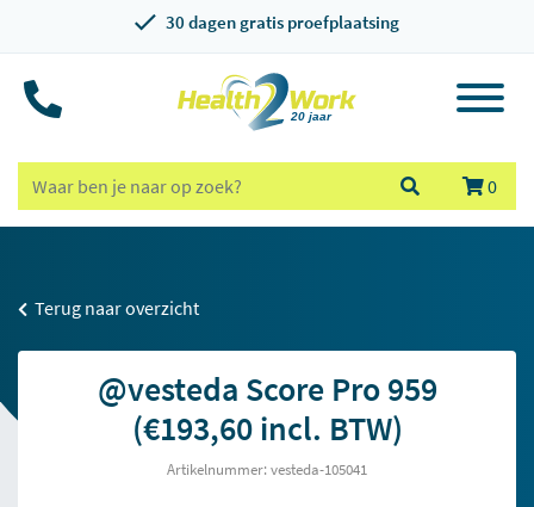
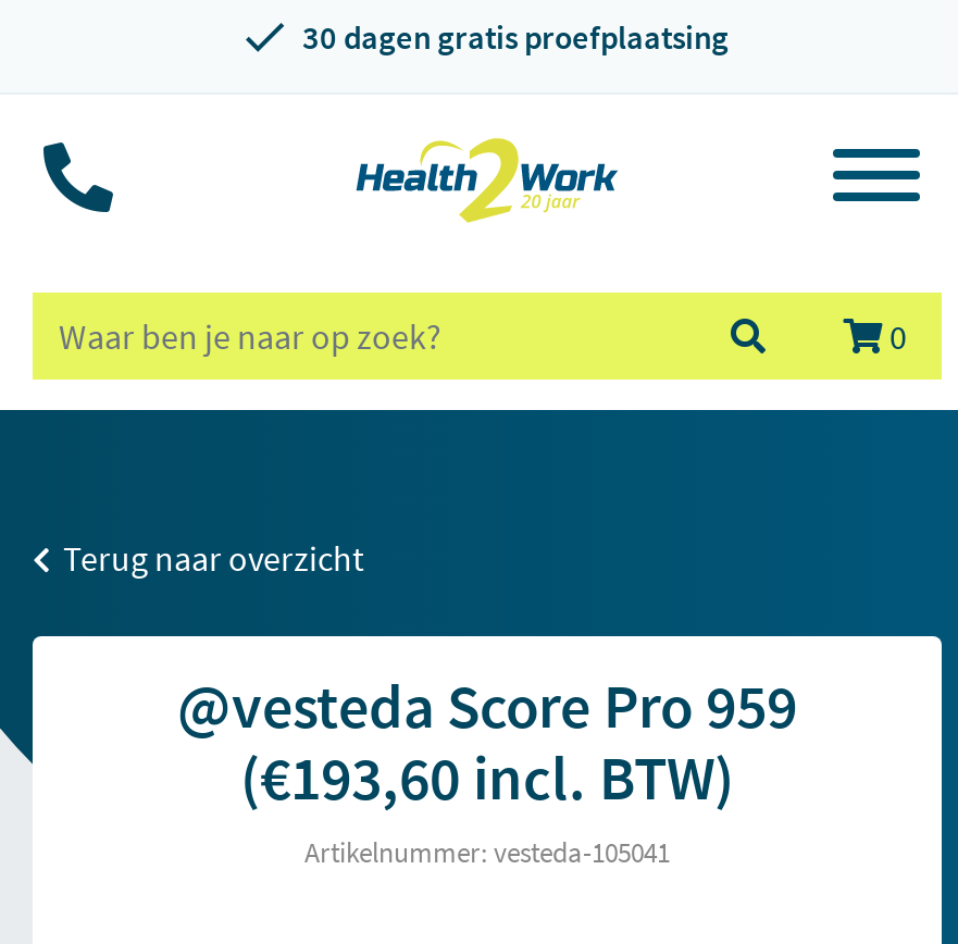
[176,72,356,131] [image] -> [324,129,648,234] [image]

